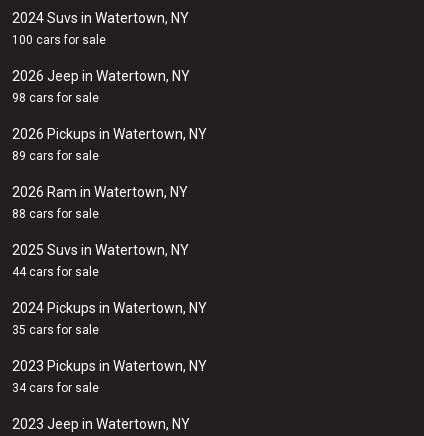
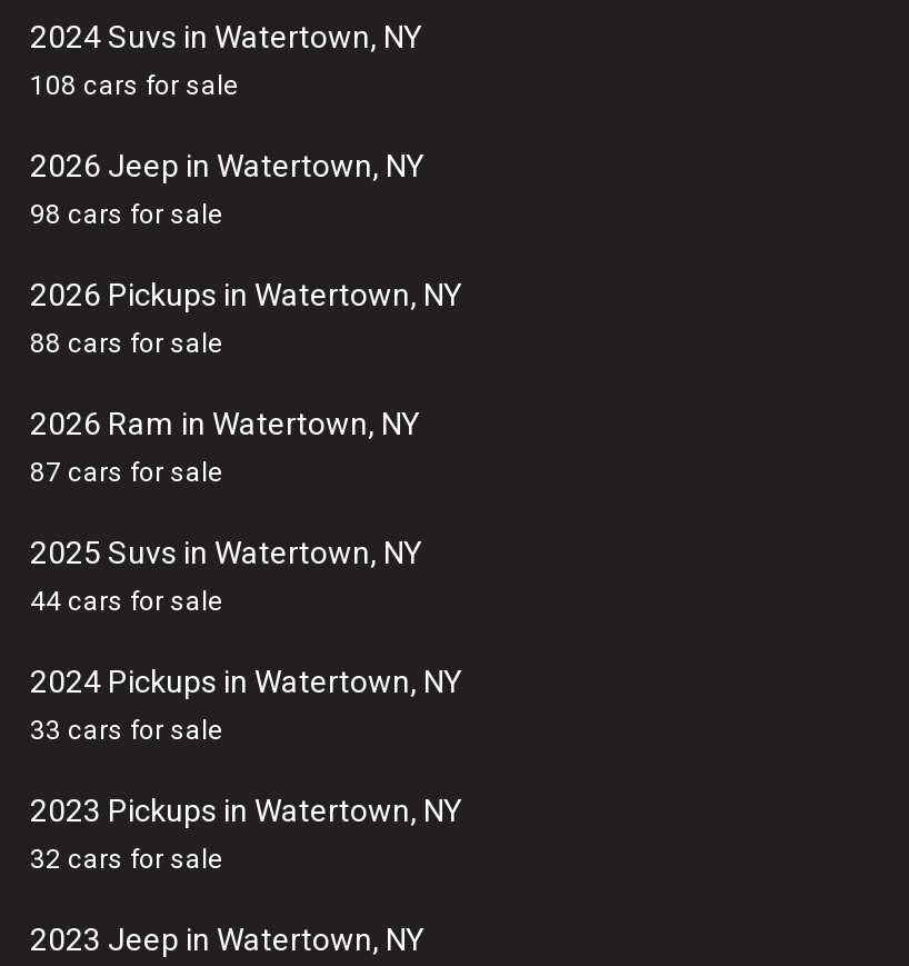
[12,33,106,47] 100 cars for sale -> [30,70,239,101] 108 cars for sale
[12,149,99,163] 89 cars for sale -> [30,328,223,359] 88 cars for sale
[12,207,99,221] 88 cars for sale -> [30,457,223,488] 87 cars for sale
[12,323,99,337] 35 cars for sale -> [30,715,223,746] 33 cars for sale
[12,381,99,395] 34 cars for sale -> [30,844,223,875] 32 cars for sale

